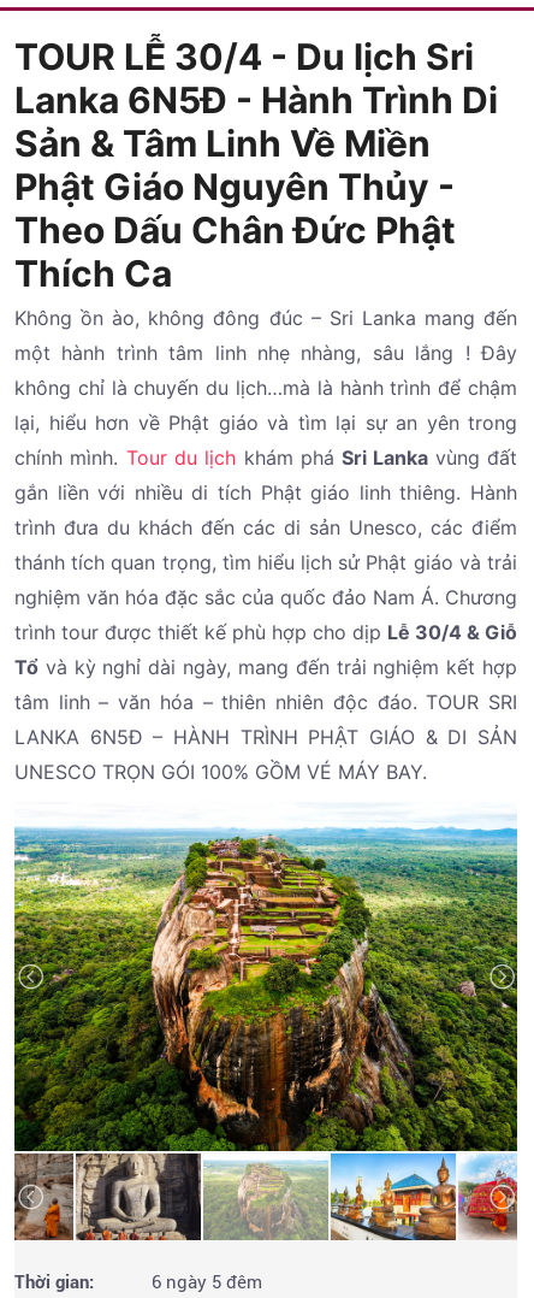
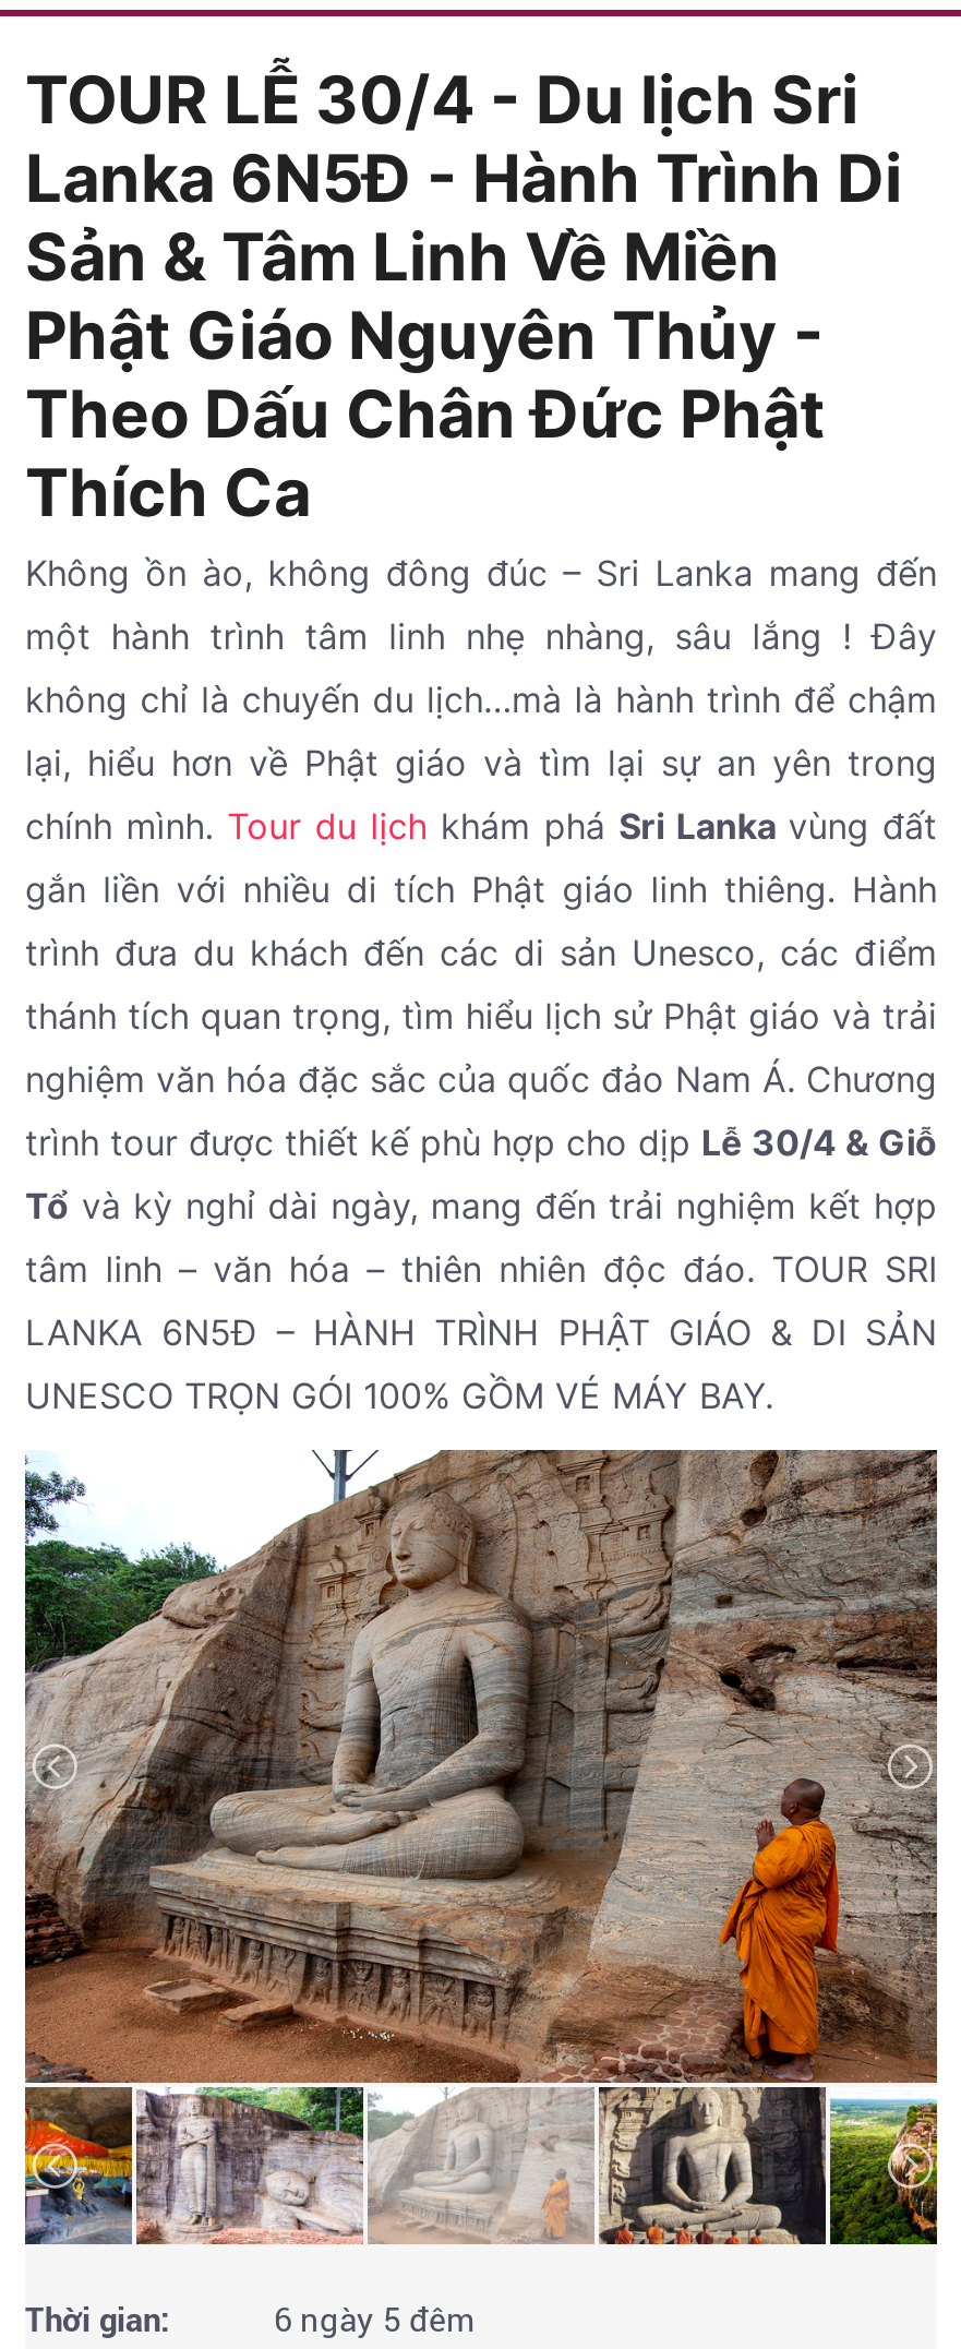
[13,802,518,1241] [image] -> [23,1448,939,2246] [image]

